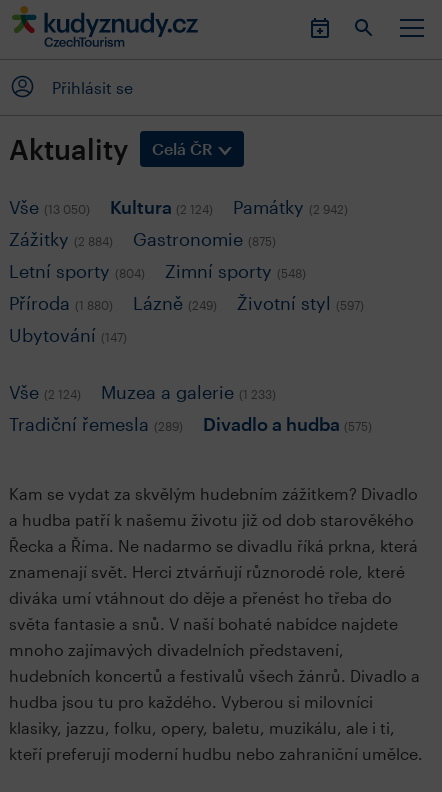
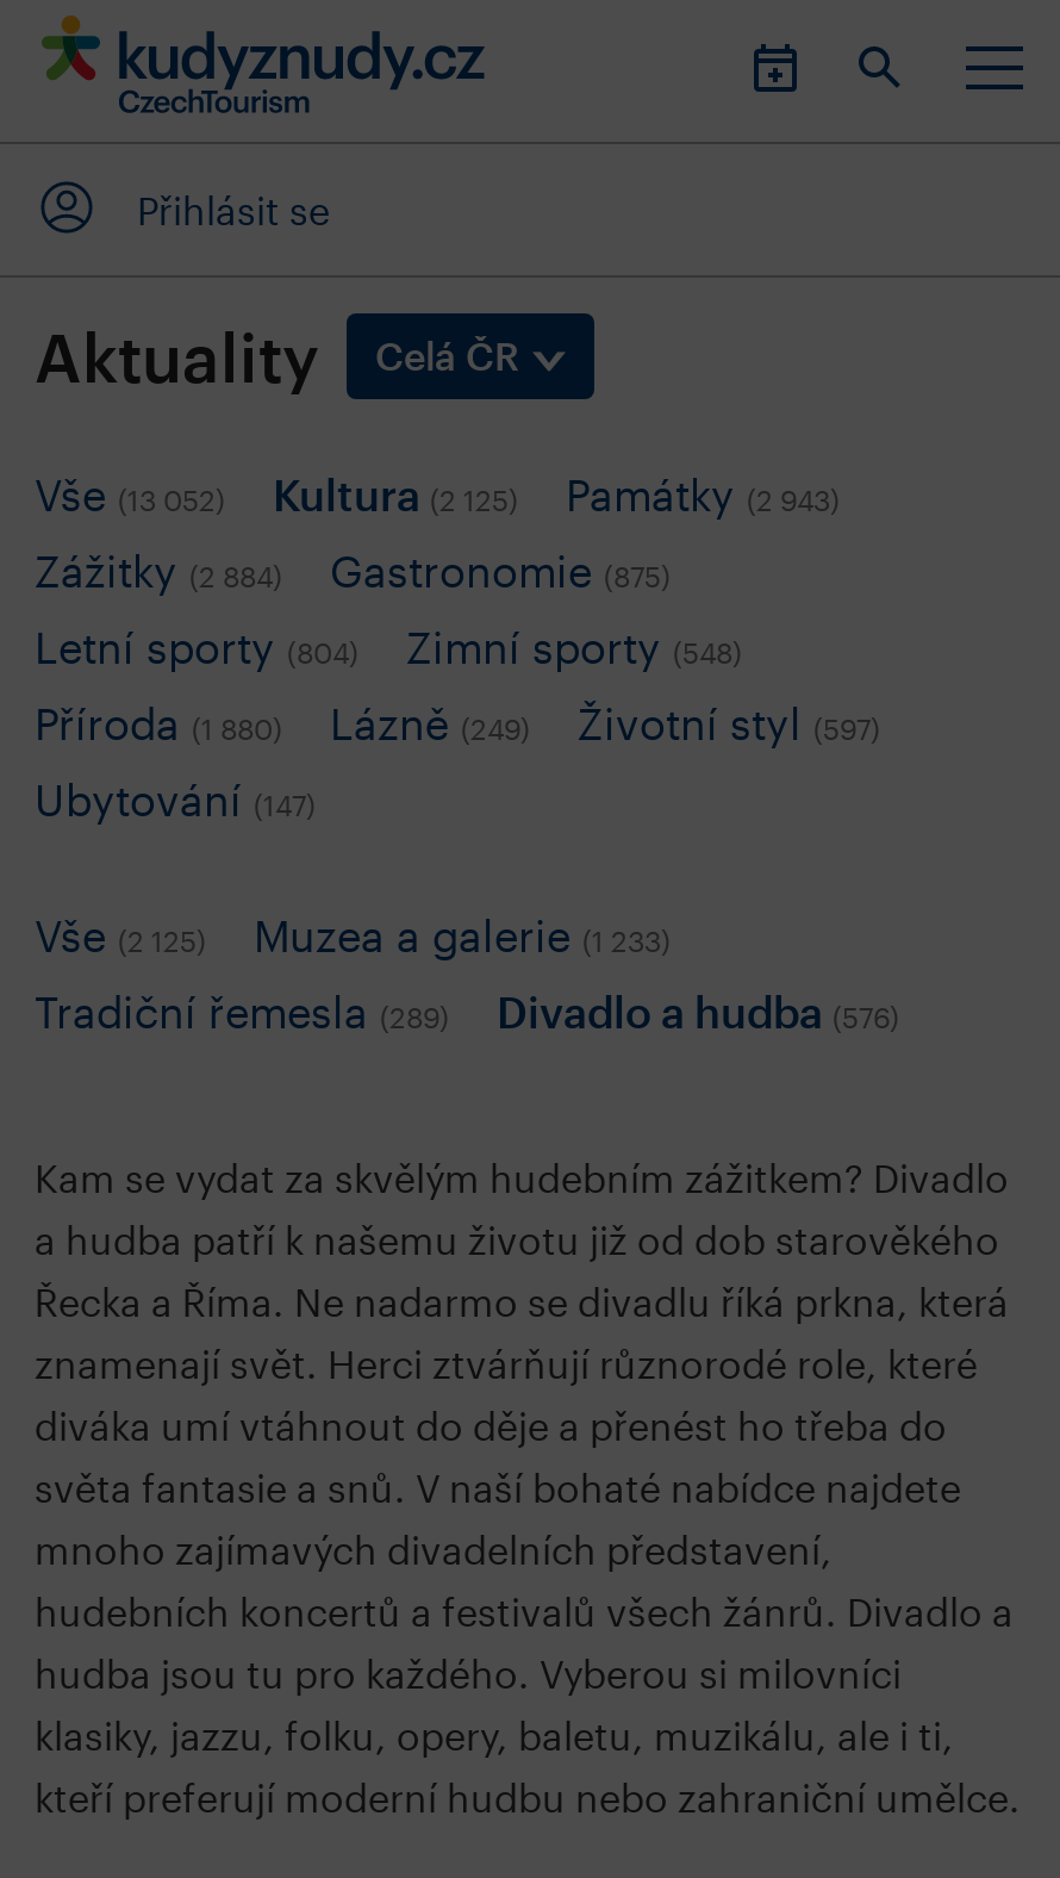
[9,196,86,218] Vše 13 050 -> [35,468,216,521] Vše 13 052
[110,196,209,218] Kultura 2 124 -> [273,468,509,521] Kultura 2 125
[233,196,344,218] Památky 2 942 -> [566,468,830,521] Památky 2 943
[9,381,272,403] Vše 2 124 Muzea a galerie 1 233 -> [35,909,661,962] Vše 2 125 Muzea a galerie 1 233
[203,413,368,435] Divadlo a hudba 575 -> [497,985,890,1038] Divadlo a hudba 576

